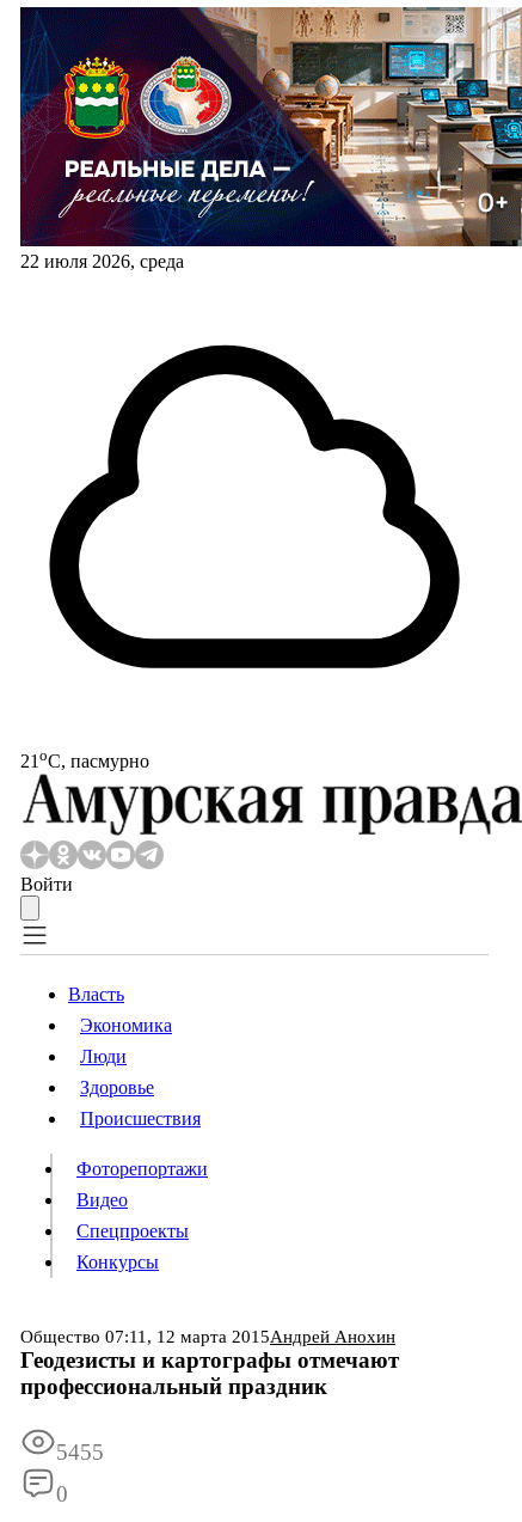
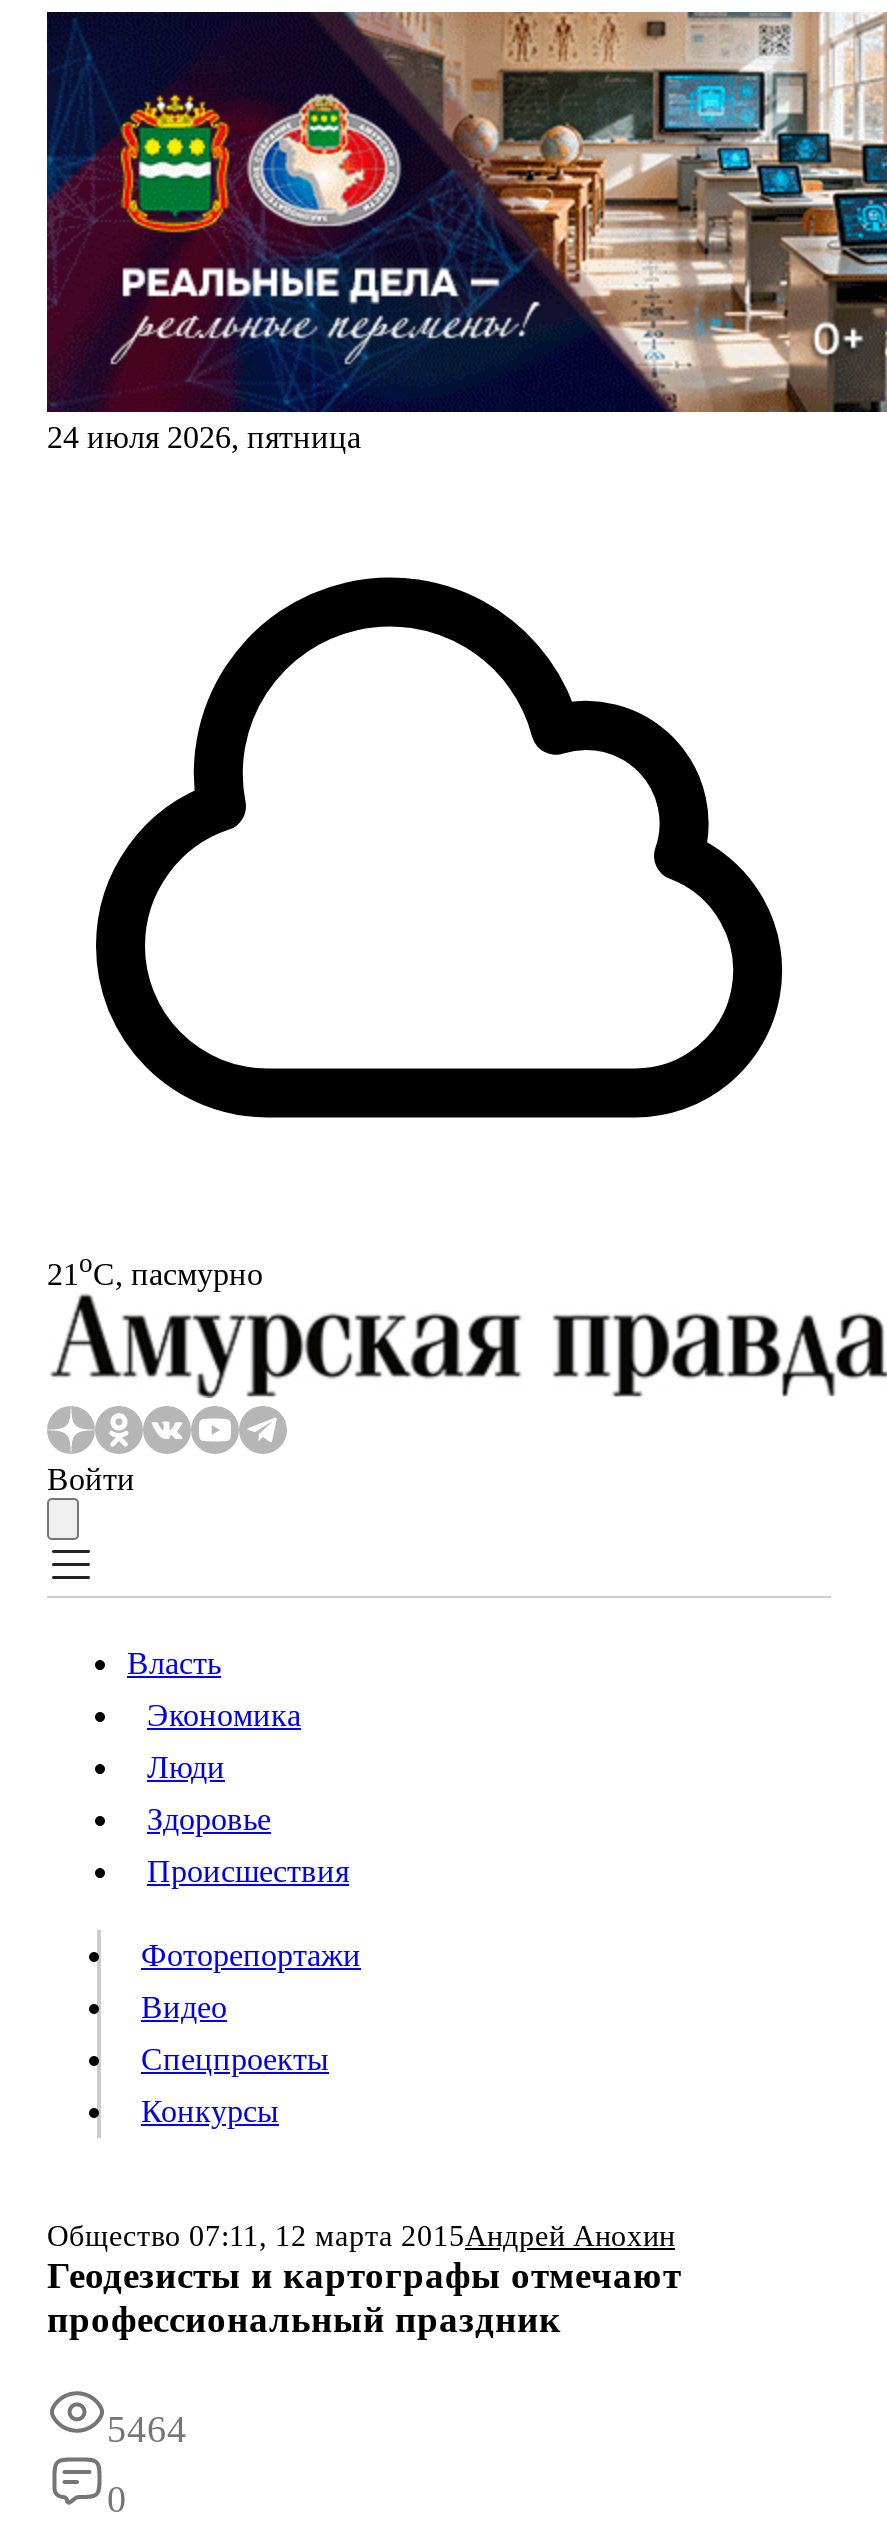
[20,251,184,271] 22 июля 2026, среда -> [47,420,361,454] 24 июля 2026, пятница
[56,1440,104,1465] 5455 -> [107,2409,187,2451] 5464

